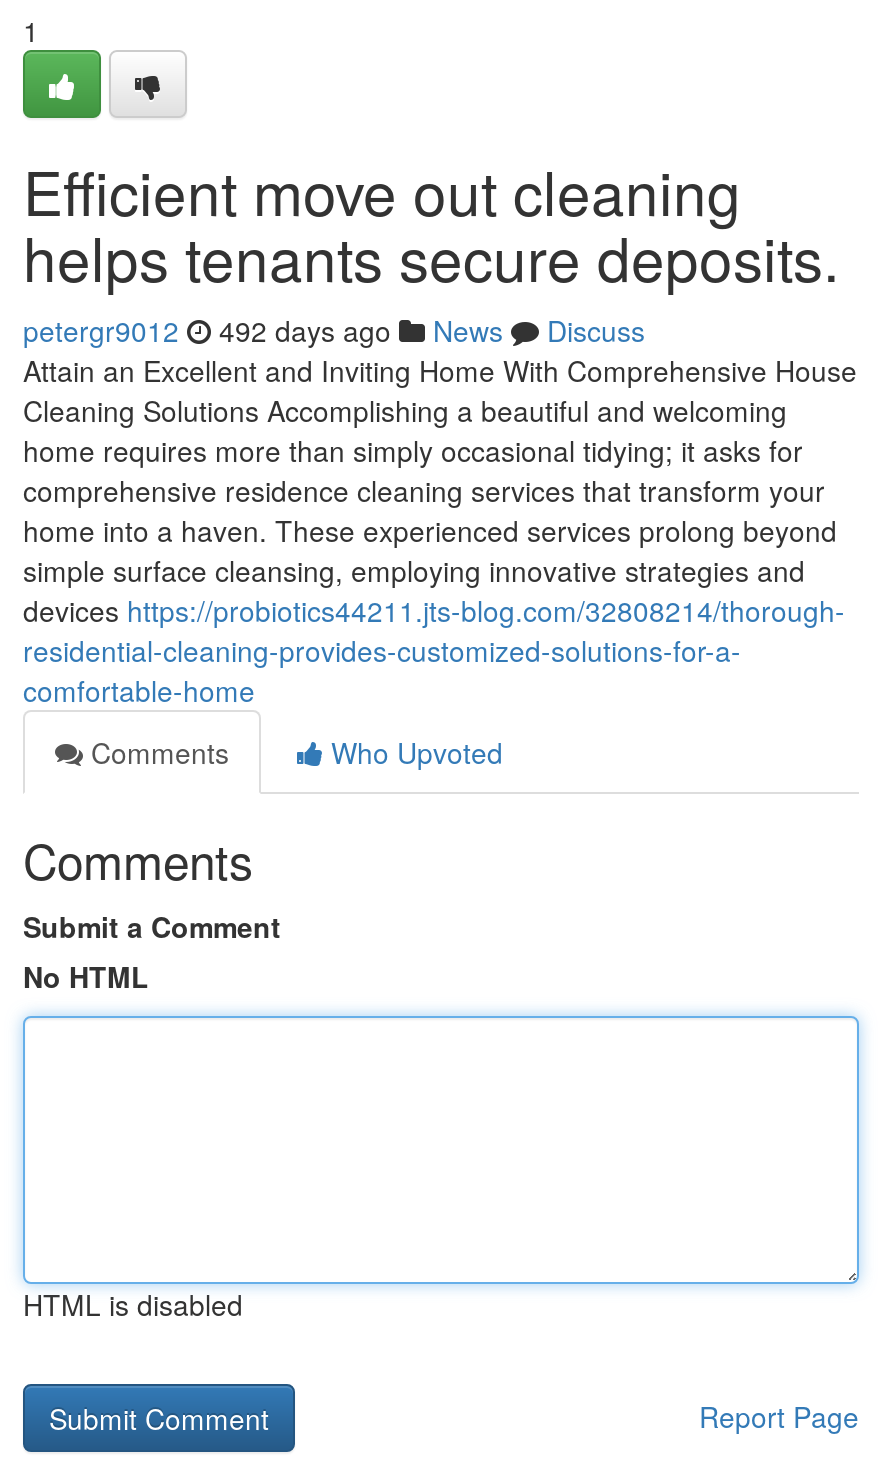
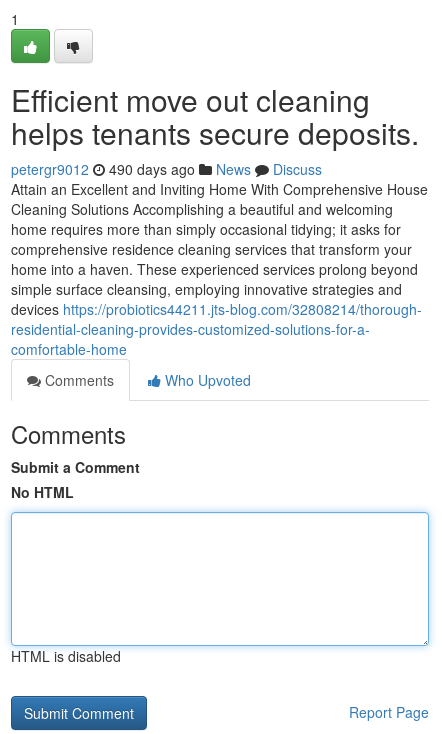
[23,310,645,350] petergr9012 492 days ago News Discuss -> [11,159,322,179] petergr9012 490 days ago News Discuss

